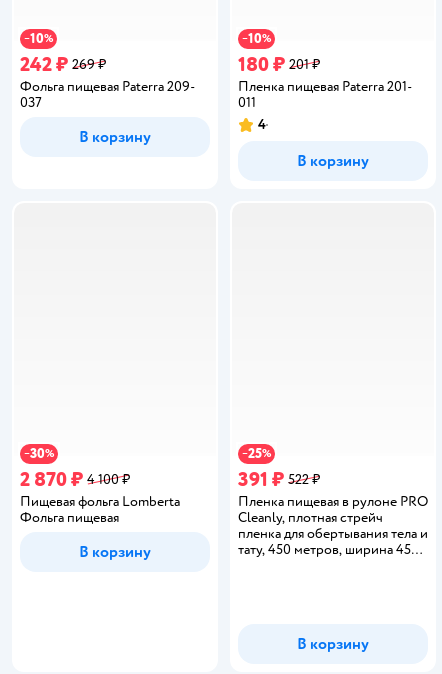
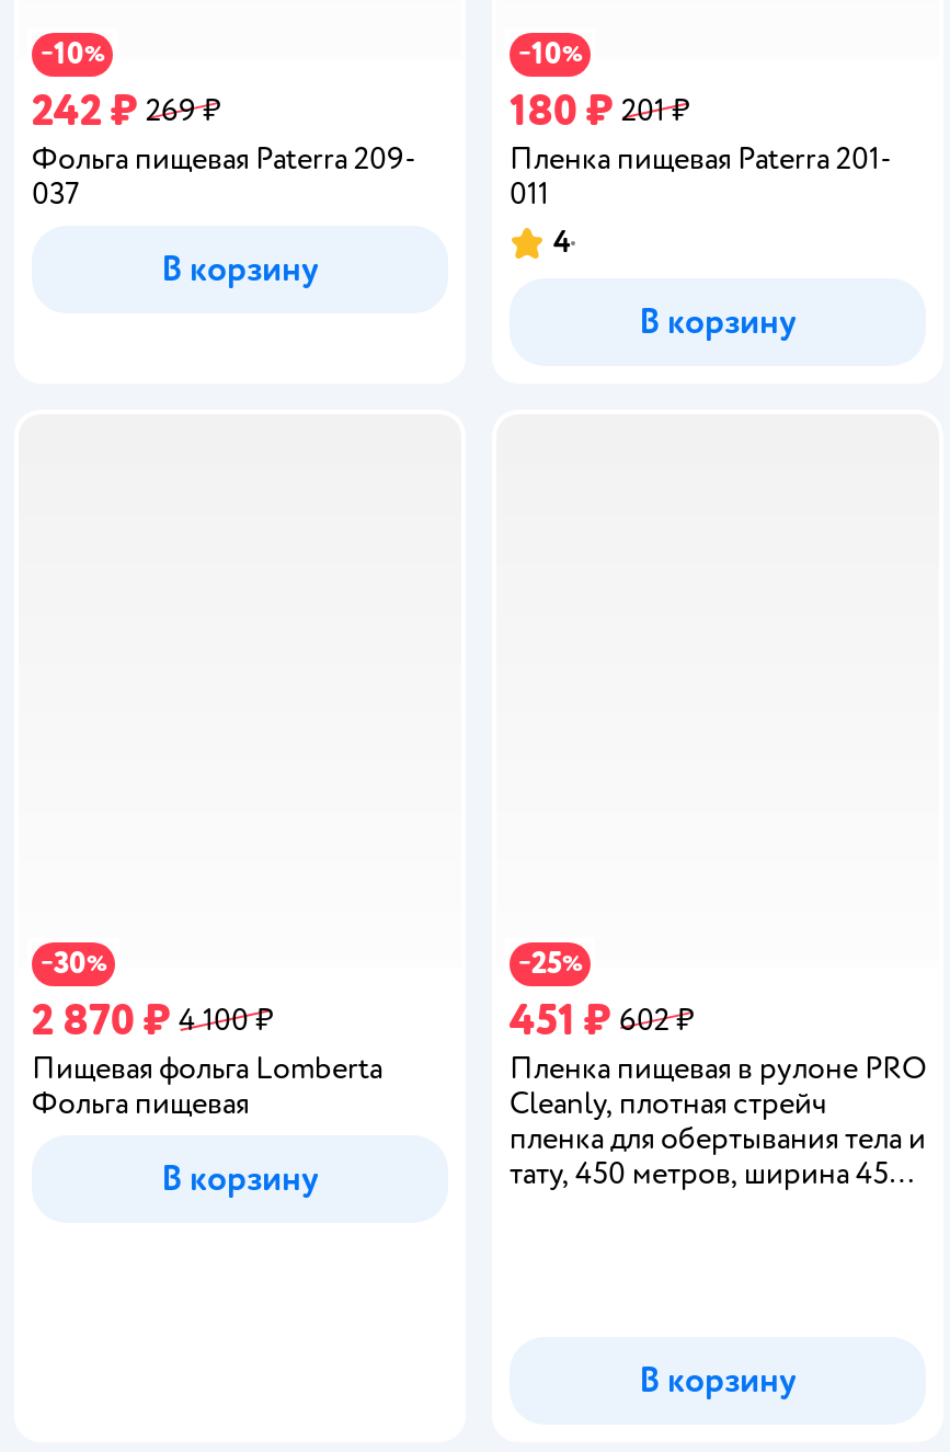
[238,466,320,491] 391 ₽ 522 ₽ -> [510,992,694,1047] 451 ₽ 602 ₽

